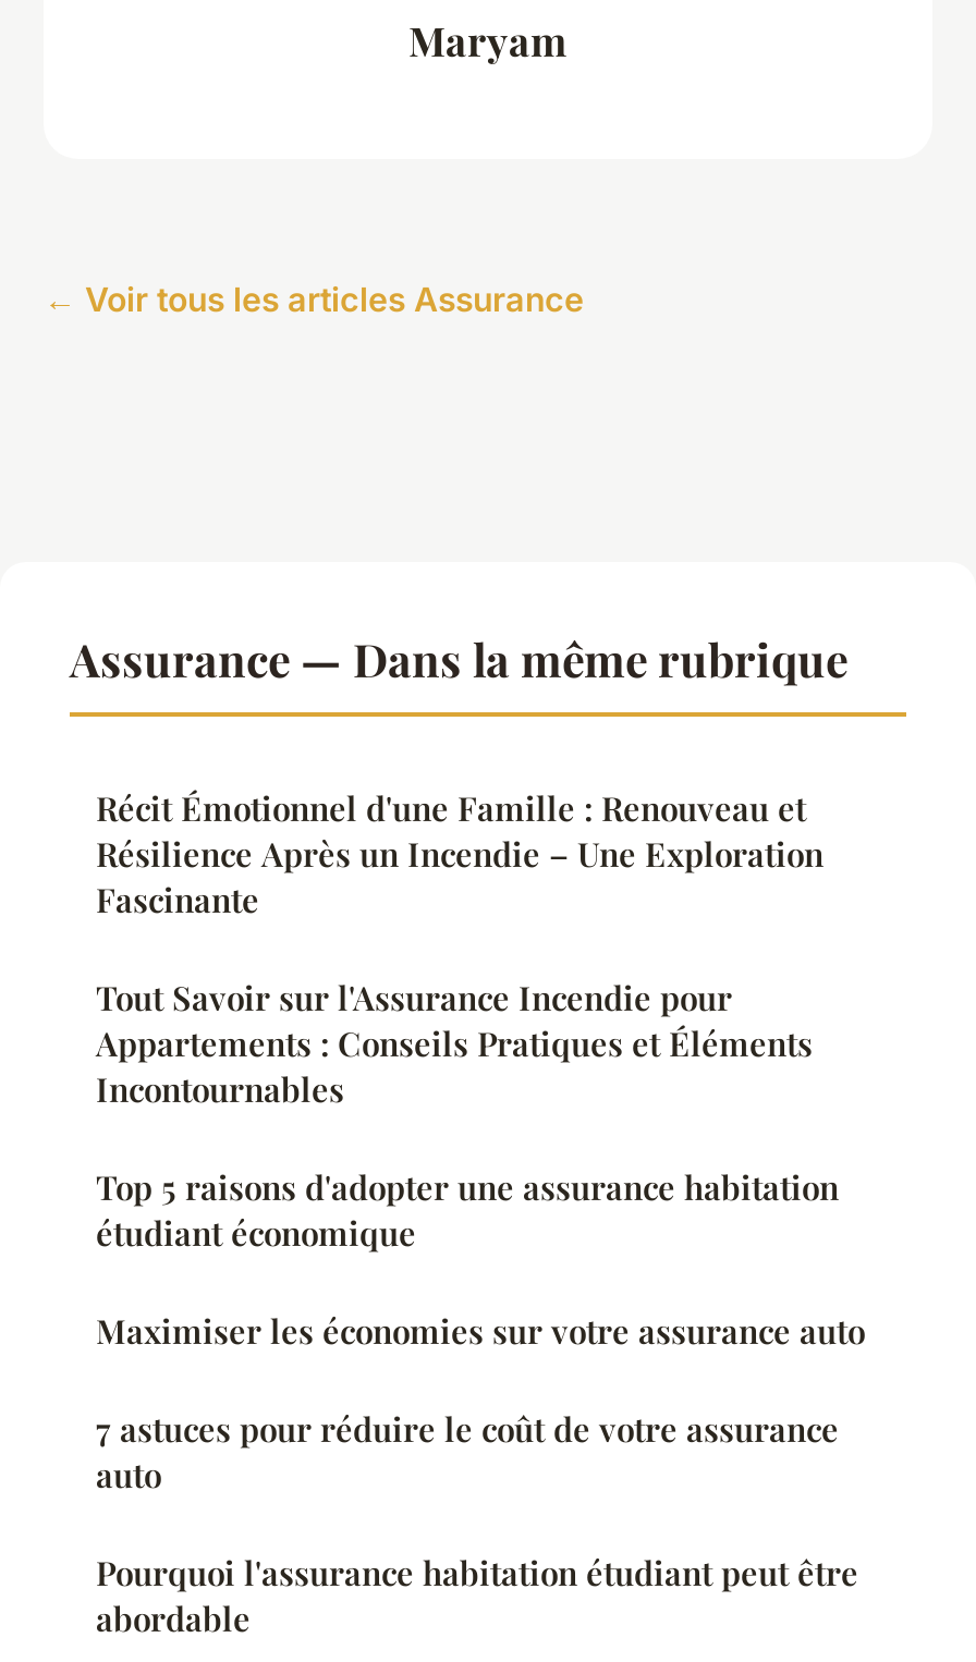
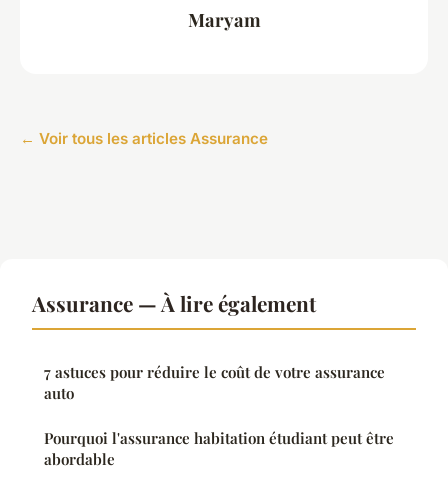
[70,626,865,1352] Assurance — Dans la même rubrique | Récit Émotionnel d'une Famille : Renouveau et | Résilience Après un Incendie – Une Exploration | Fascinante | Tout Savoir sur l'Assurance Incendie pour | Appartements : Conseils Pratiques et Éléments | Incontournables | Top 5 raisons d'adopter une assurance habitation | étudiant économique | Maximiser les économies sur votre assurance auto -> [32,289,316,317] Assurance — À lire également

